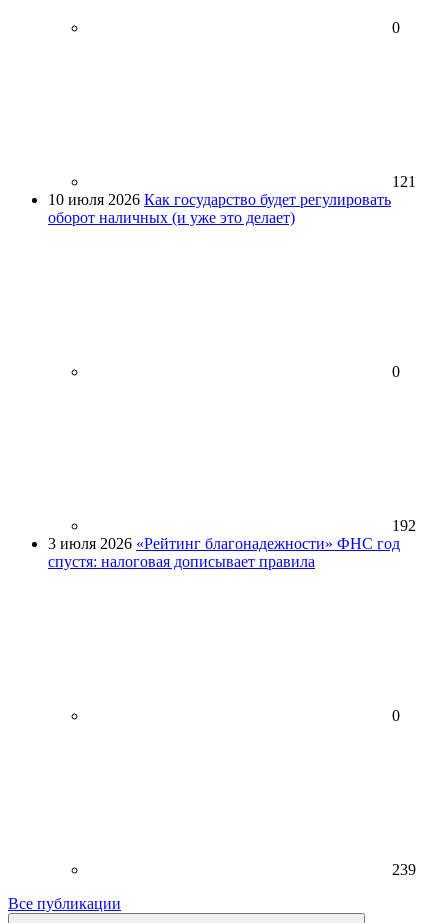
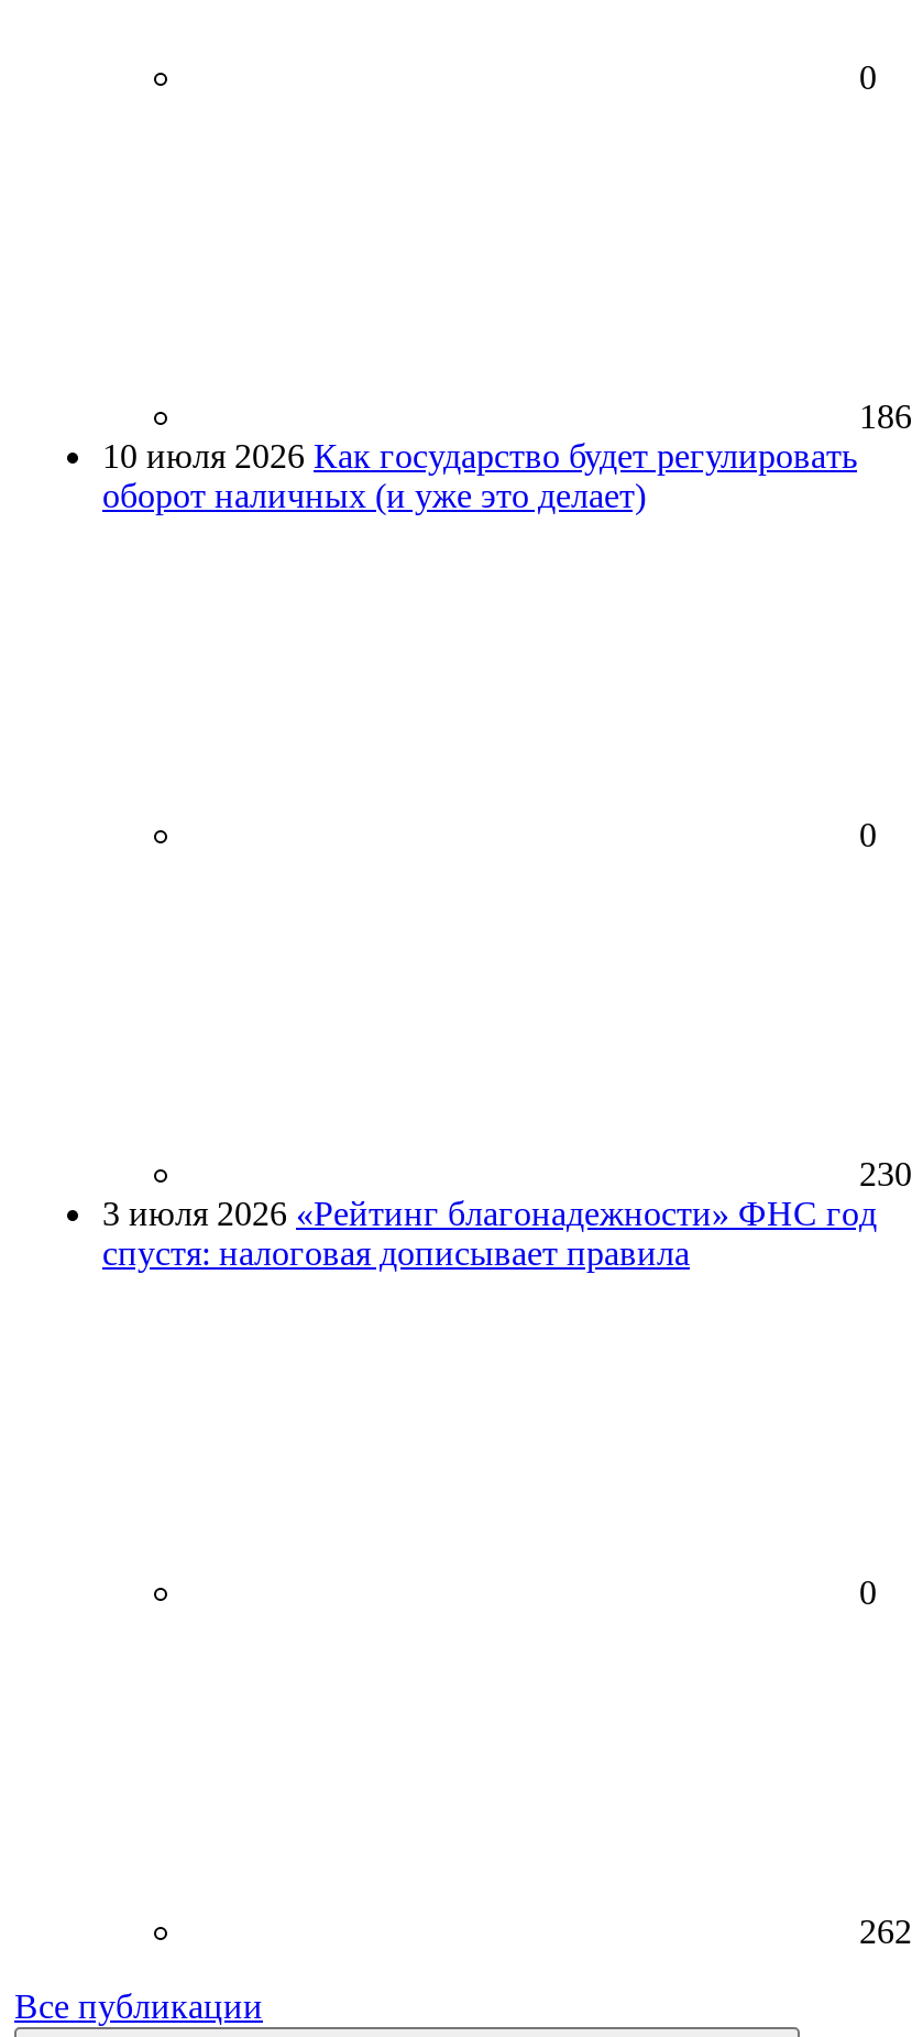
[392,173,416,190] 121 -> [859,397,912,434] 186
[392,517,416,534] 192 -> [859,1154,912,1192] 230
[392,861,416,878] 239 -> [859,1912,912,1949] 262

